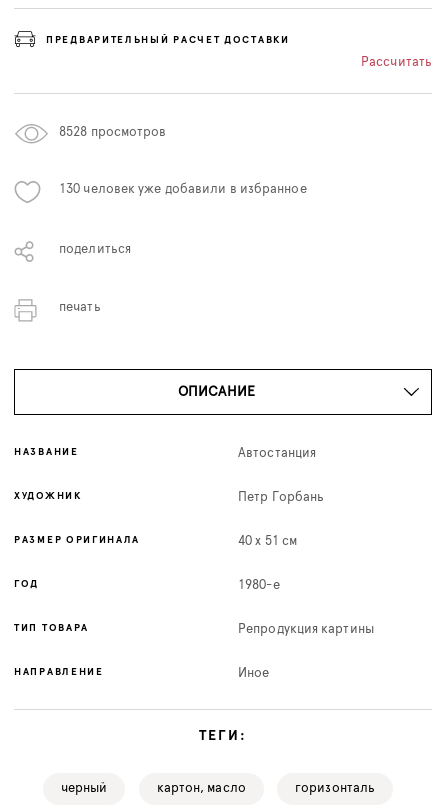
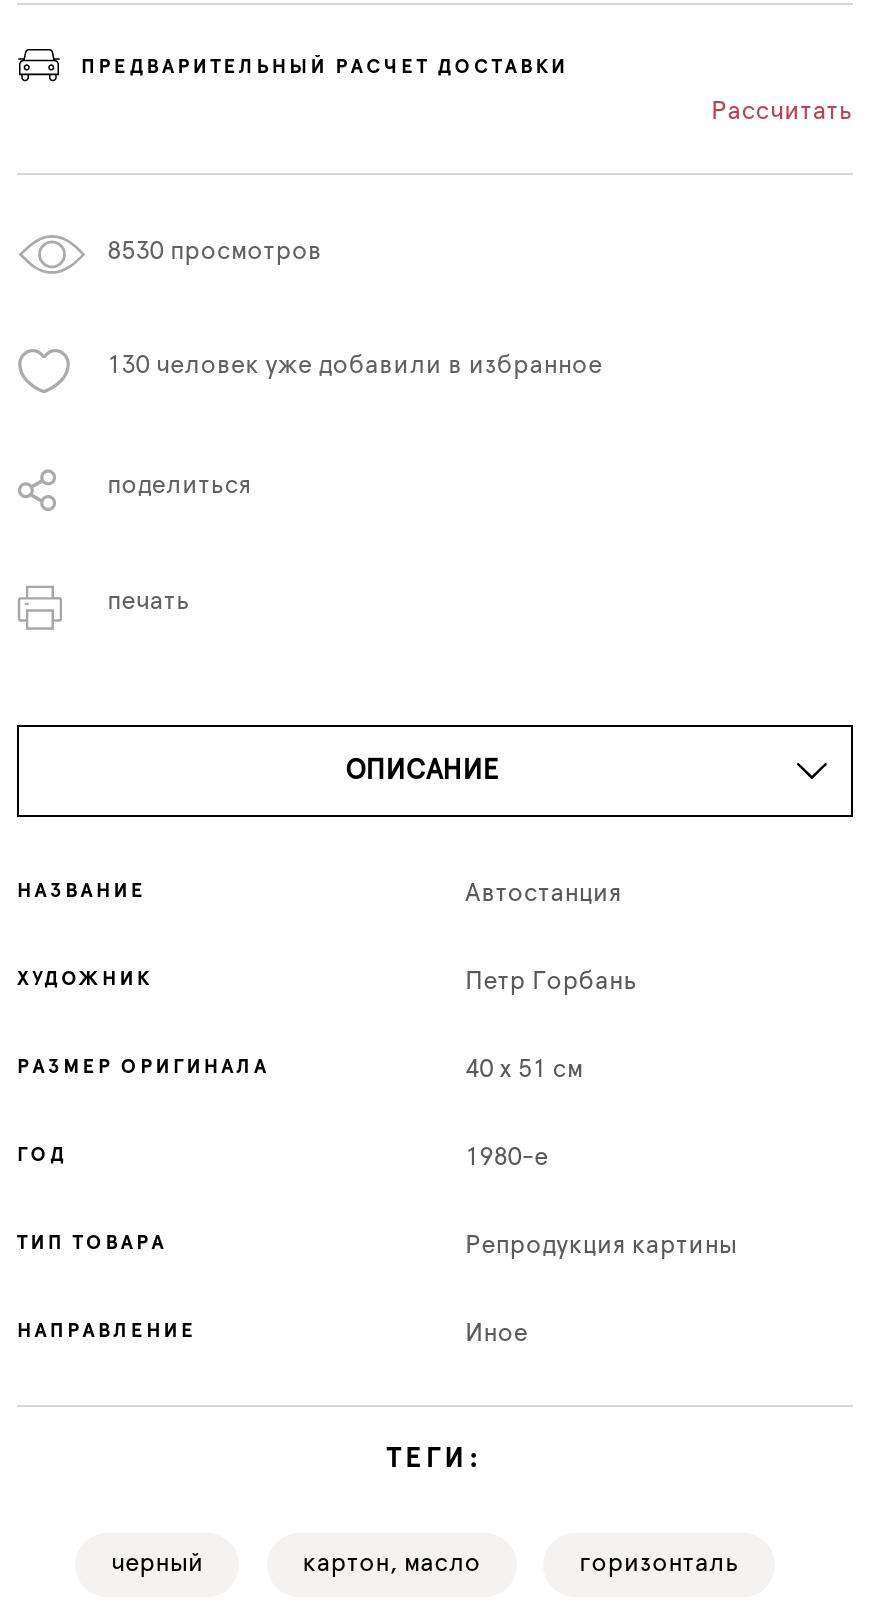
[59,126,166,139] 8528 просмотров -> [107,239,322,265] 8530 просмотров

